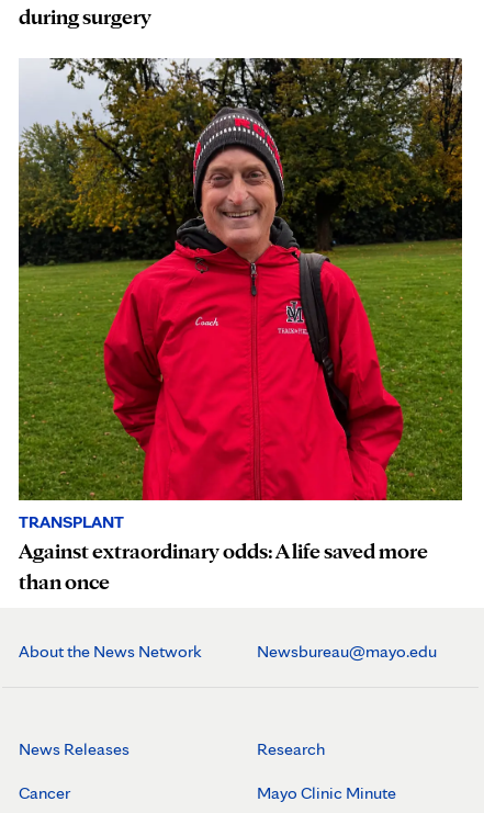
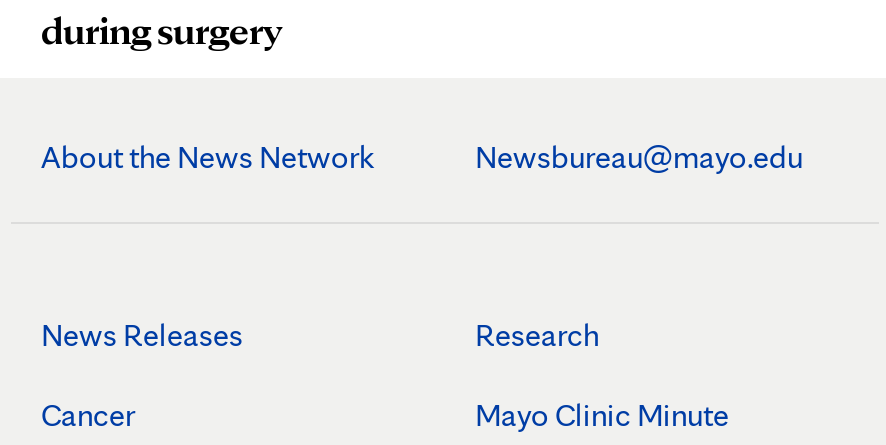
[18,57,463,595] [image] | TRANSPLANT | Against extraordinary odds: A life saved more | than once -> none

